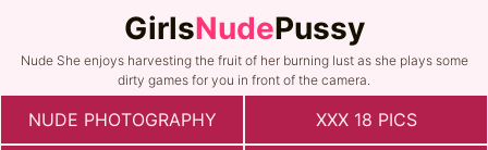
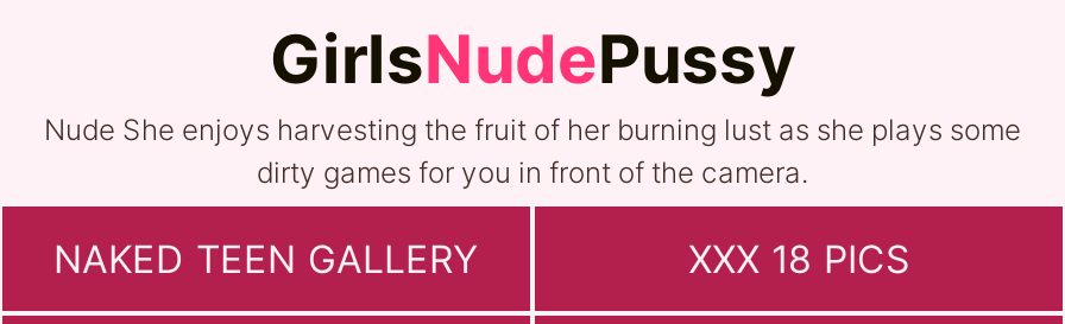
[28,109,216,130] NUDE PHOTOGRAPHY -> [53,235,479,282] NAKED TEEN GALLERY

